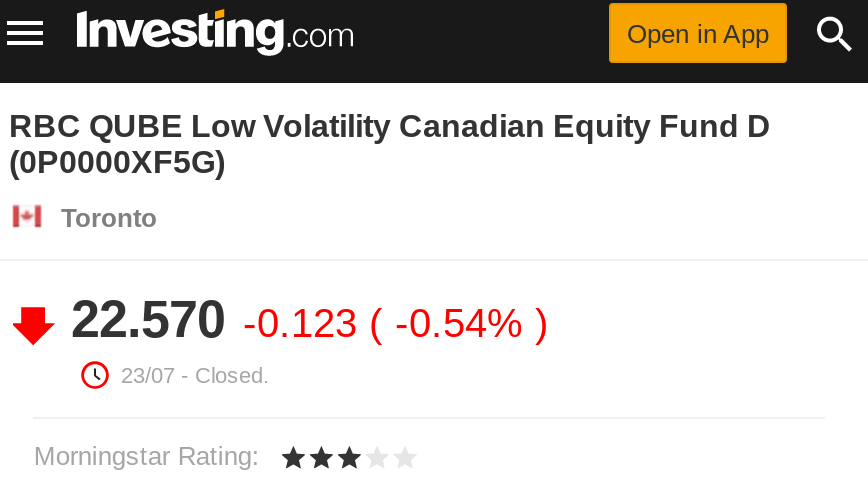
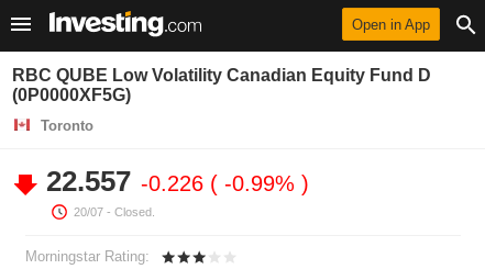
[71,289,535,349] 22.570 -0.123 -0.54% -> [46,165,301,198] 22.557 -0.226 -0.99%
[121,363,269,387] 23/07 - Closed. -> [74,205,155,218] 20/07 - Closed.

